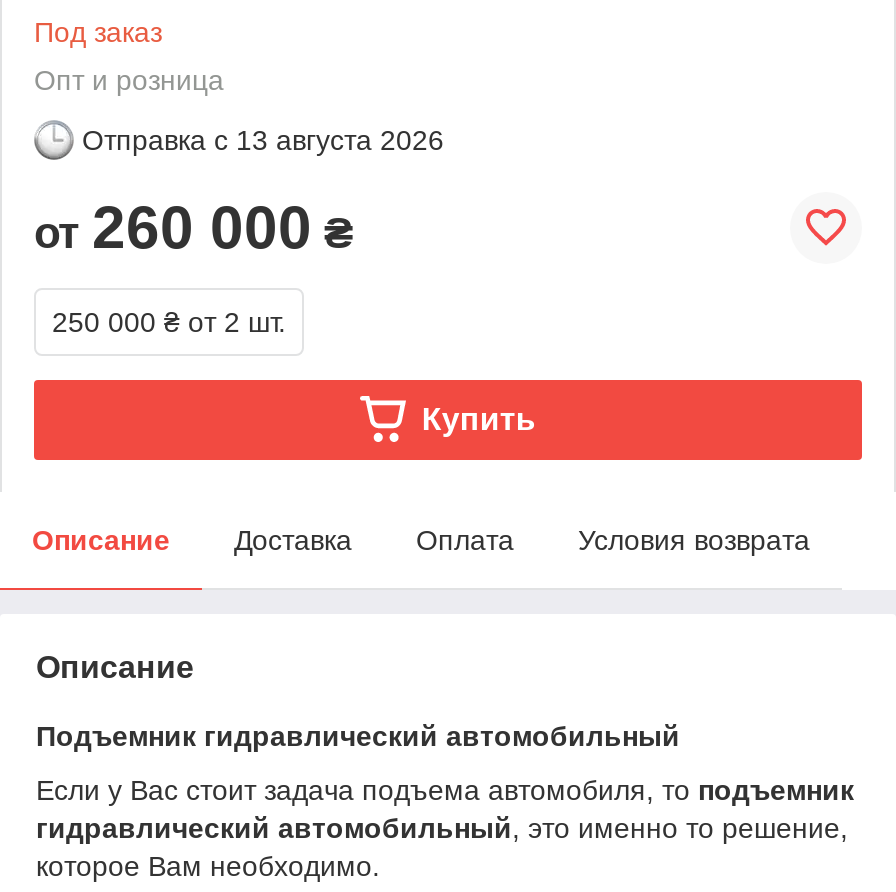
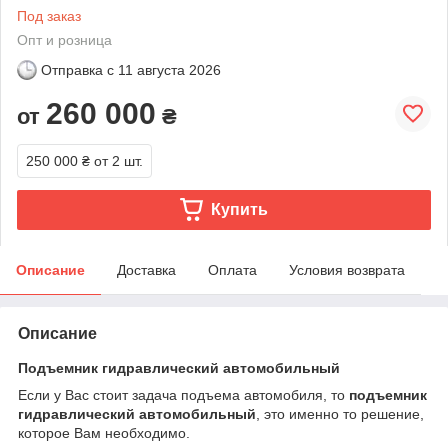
[82,124,444,156] Отправка с 13 августа 2026 -> [41,62,221,78] Отправка с 11 августа 2026

